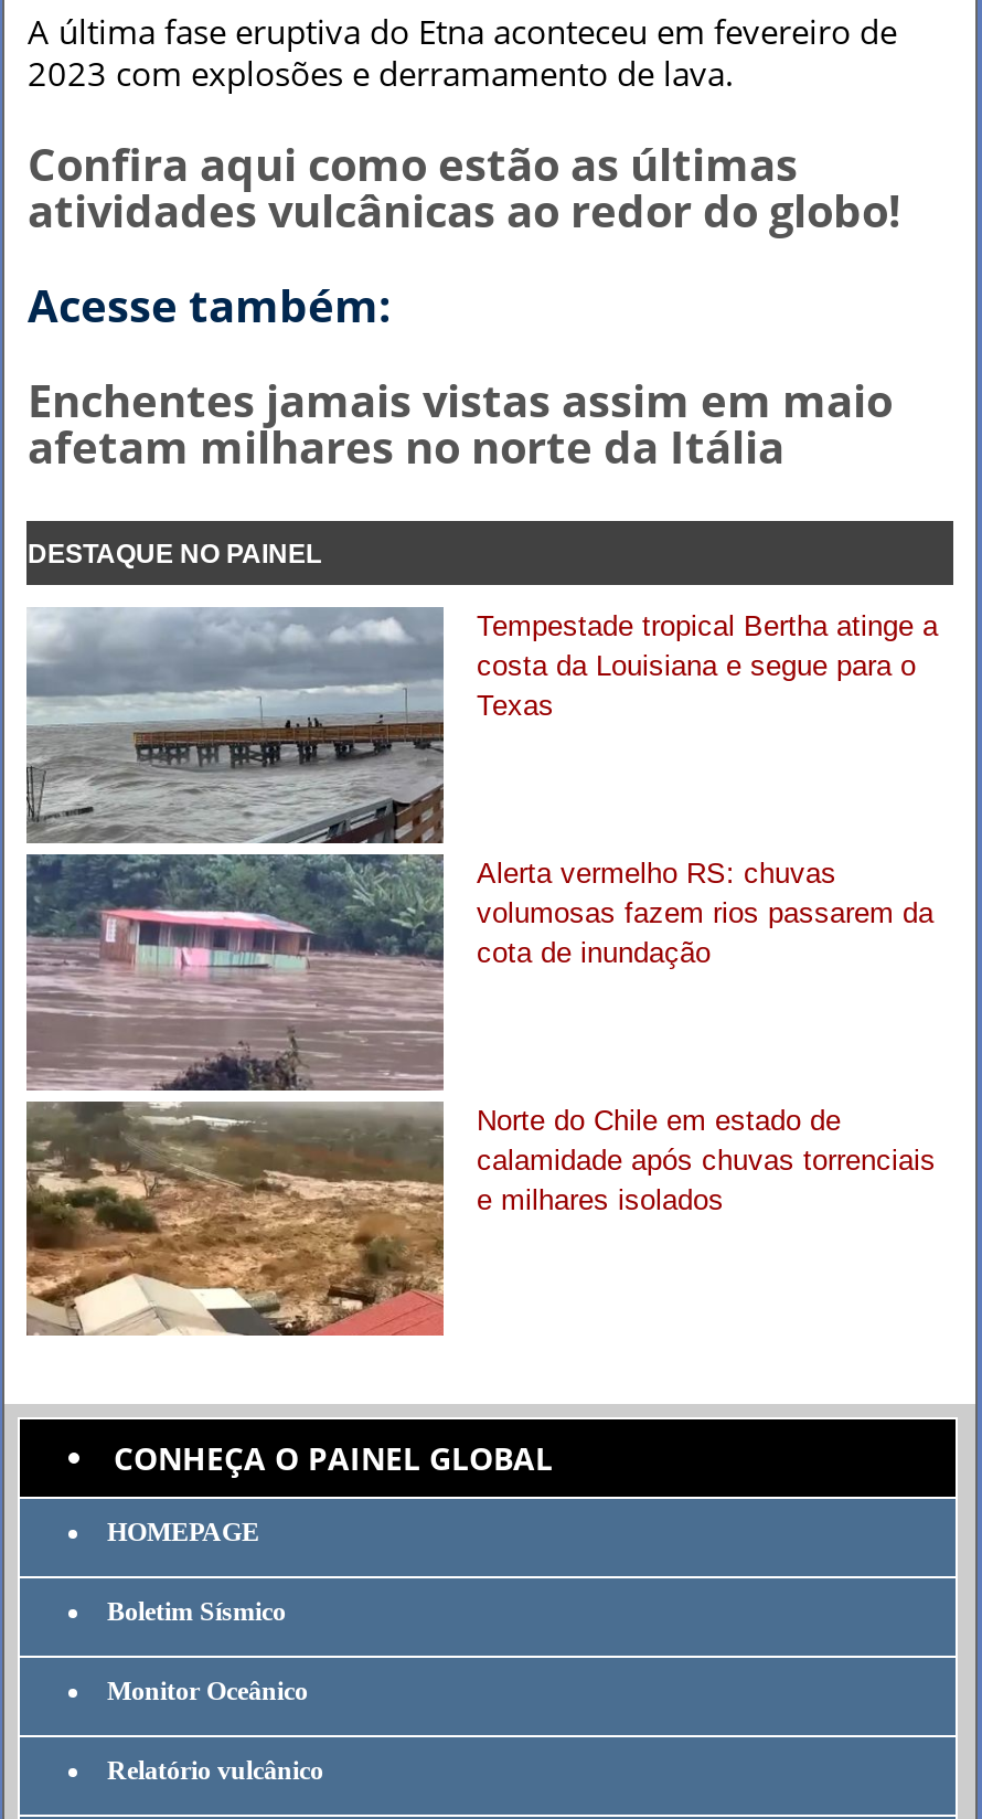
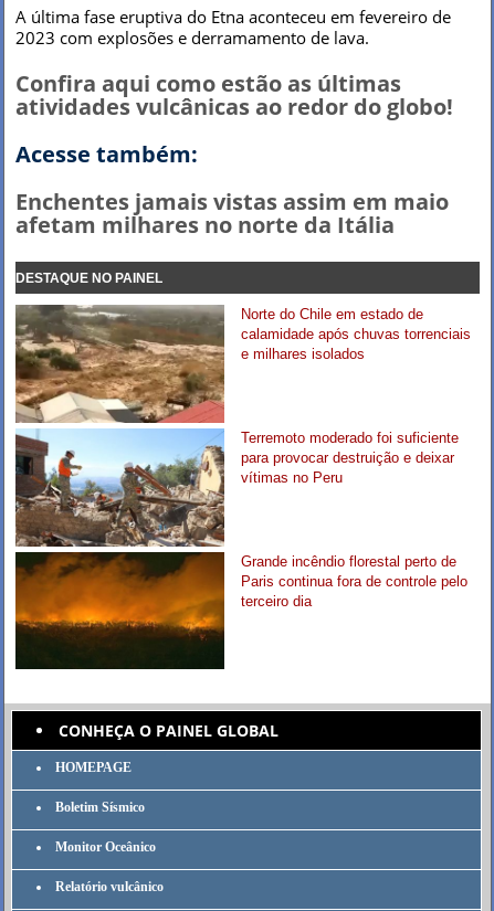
[24,607,446,1093] [image] -> [14,428,225,670] [image]
[477,610,938,723] Tempestade tropical Bertha atinge a | costa da Louisiana e segue para o | Texas -> none
[477,857,933,969] Alerta vermelho RS: chuvas | volumosas fazem rios passarem da | cota de inundação -> none
moved [477,1103,936,1215] -> [241,306,471,363]: Norte do Chile em estado de | calamidade após chuvas torrenciais | e milhares isolados
none -> [241,430,459,486] Terremoto moderado foi suficiente | para provocar destruição e deixar | vítimas no Peru
none -> [241,553,467,609] Grande incêndio florestal perto de | Paris continua fora de controle pelo | terceiro dia

